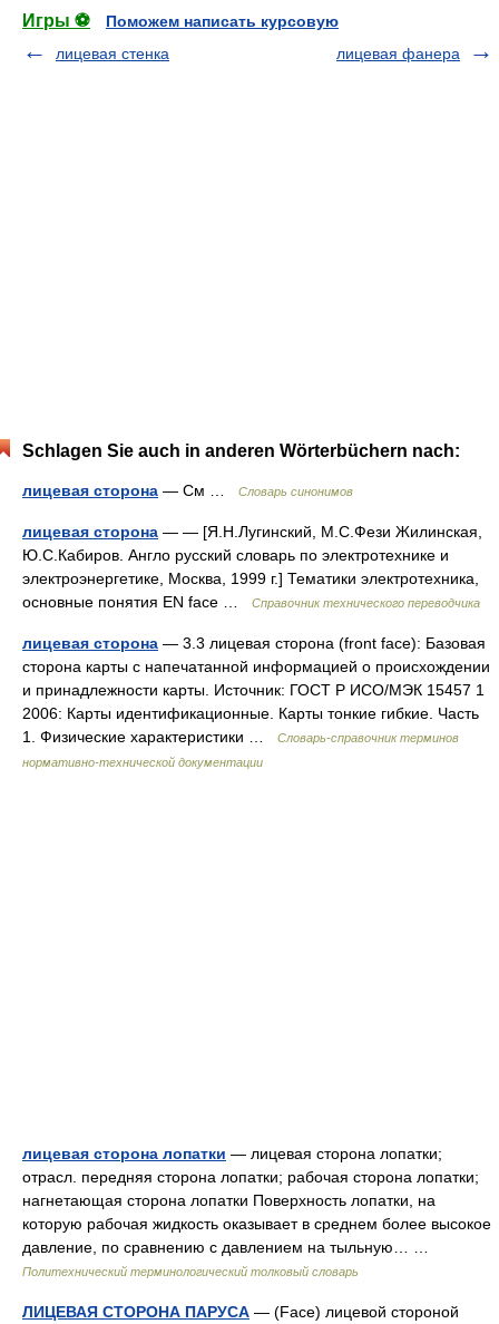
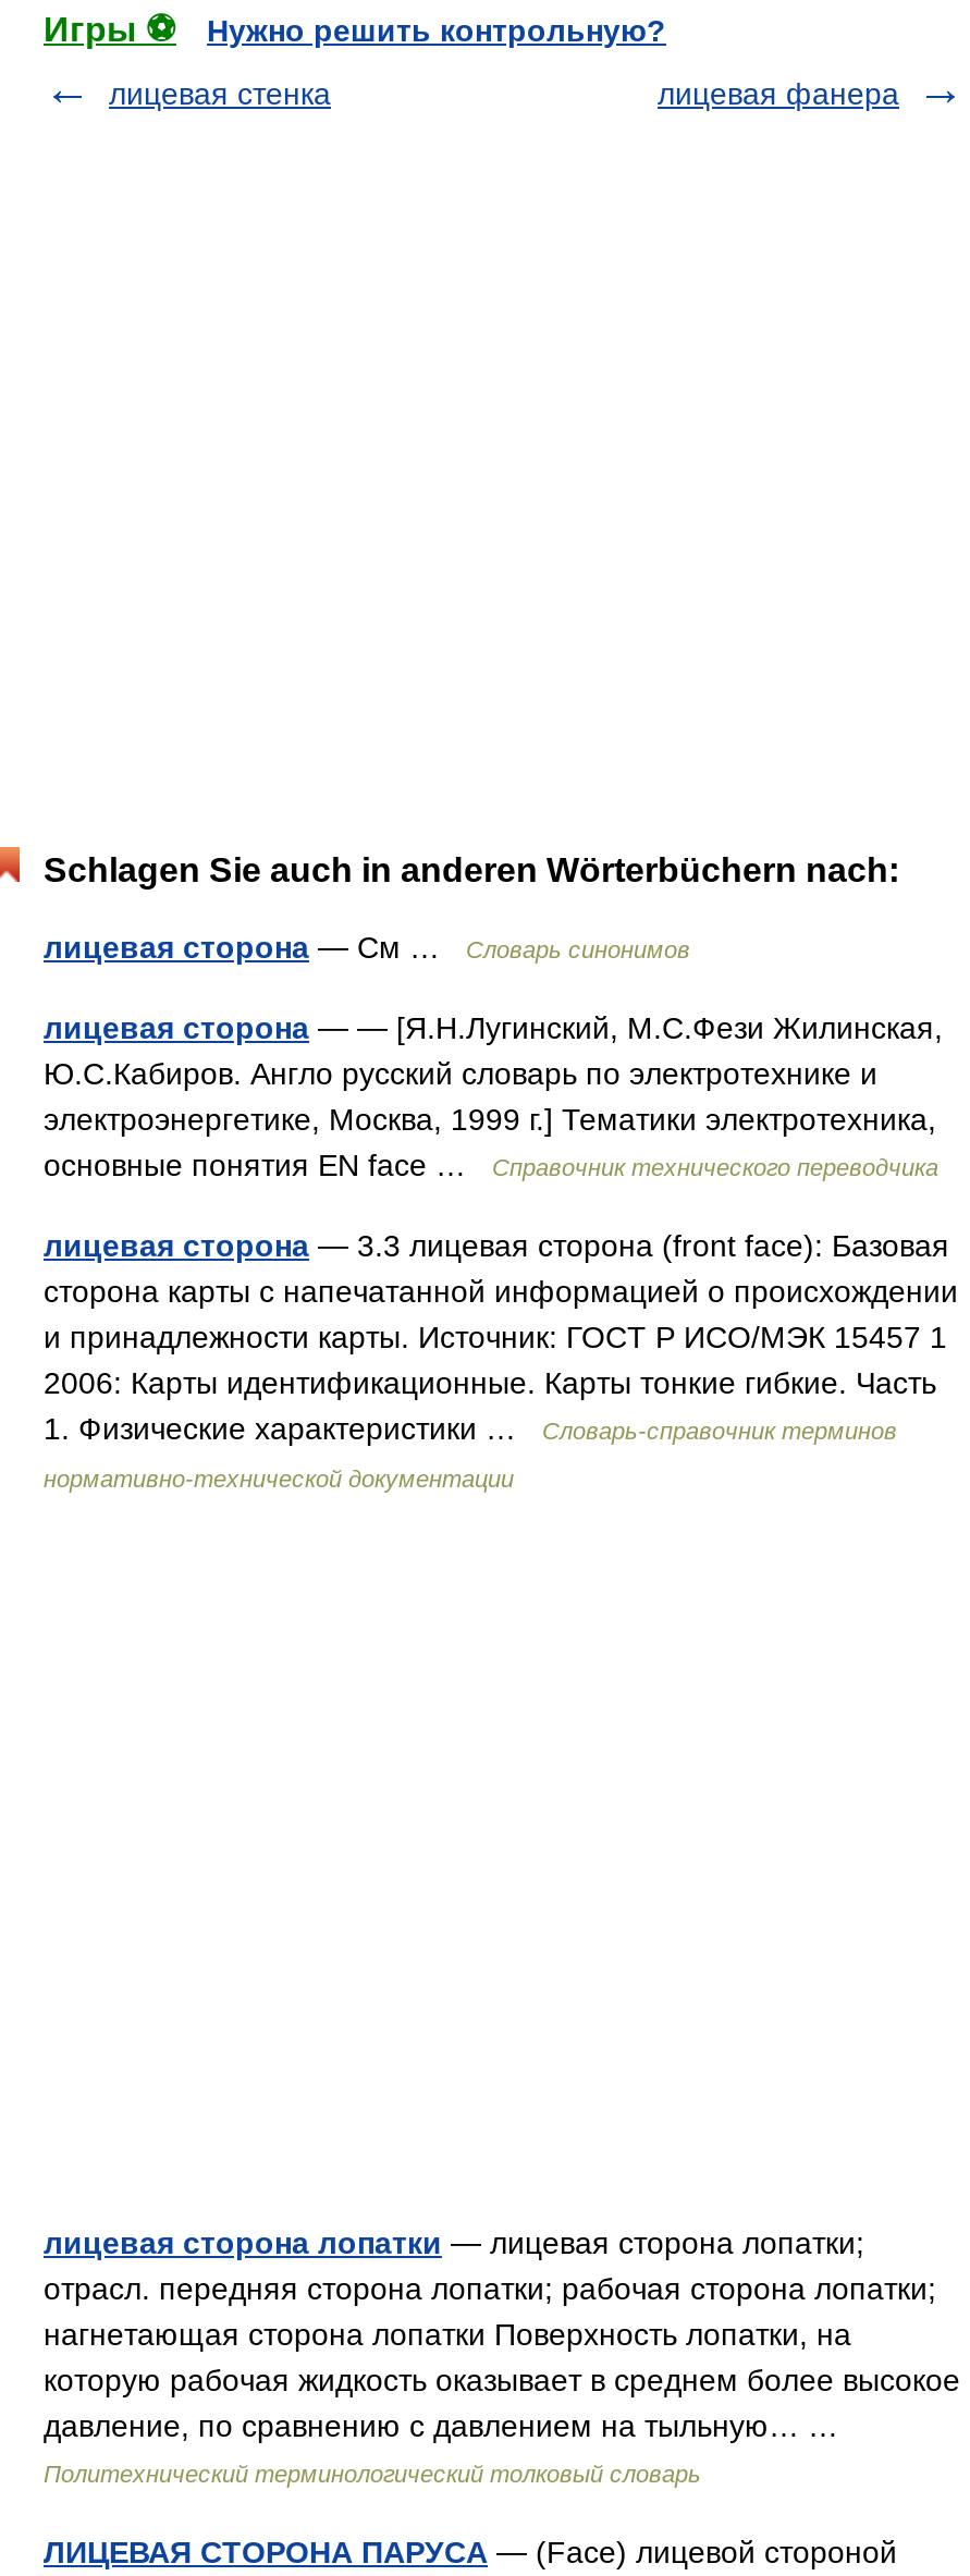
[106,12,339,30] Поможем написать курсовую -> [207,13,666,48] Нужно решить контрольную?

